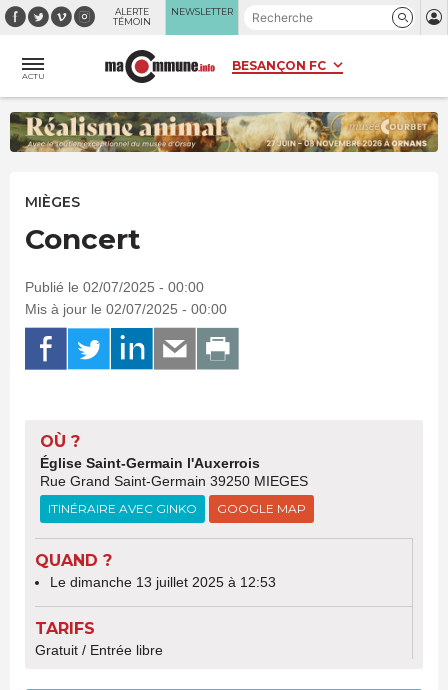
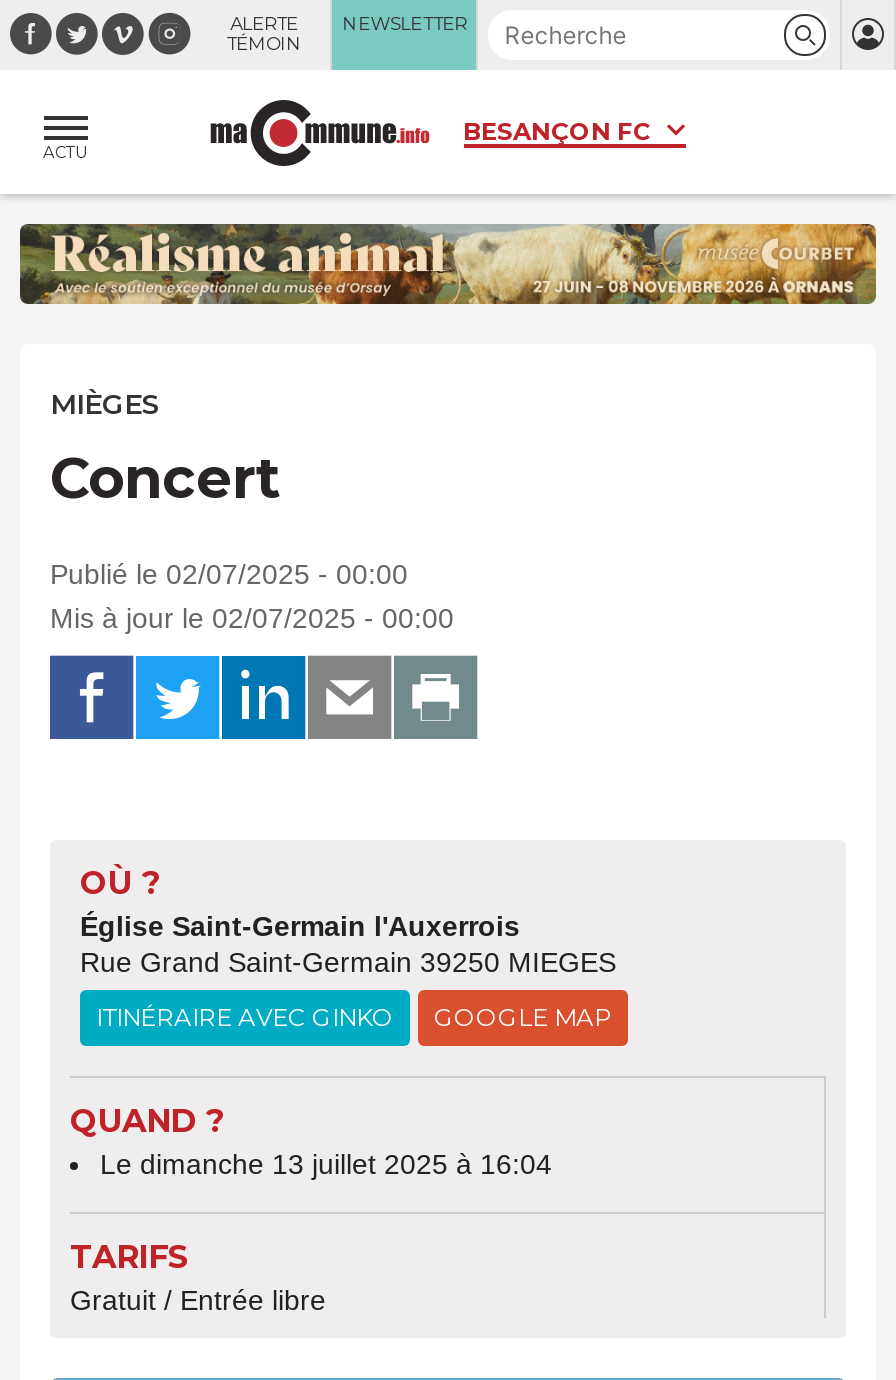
[50,574,276,590] Le dimanche 13 juillet 2025 à 12:53 -> [100,1148,552,1180] Le dimanche 13 juillet 2025 à 16:04

